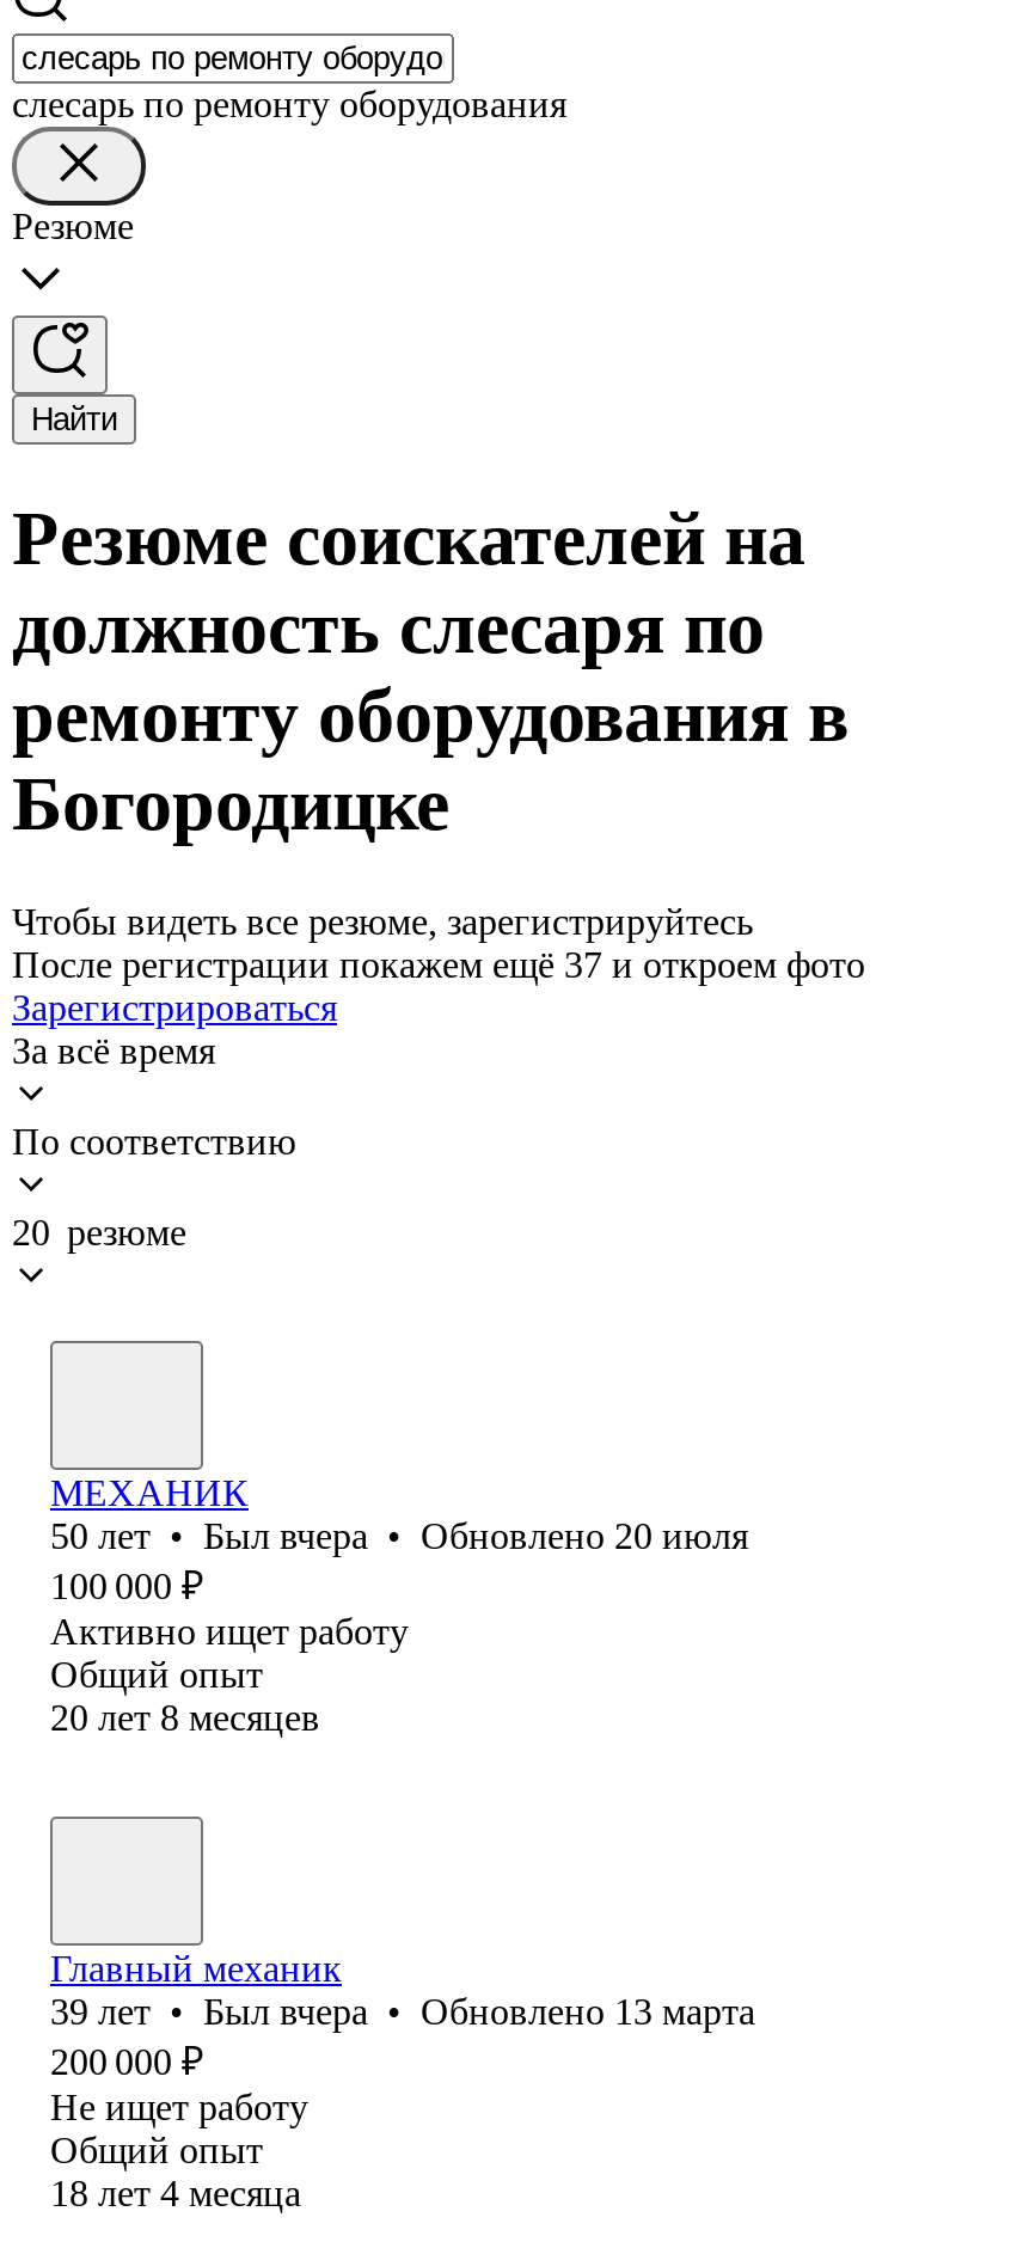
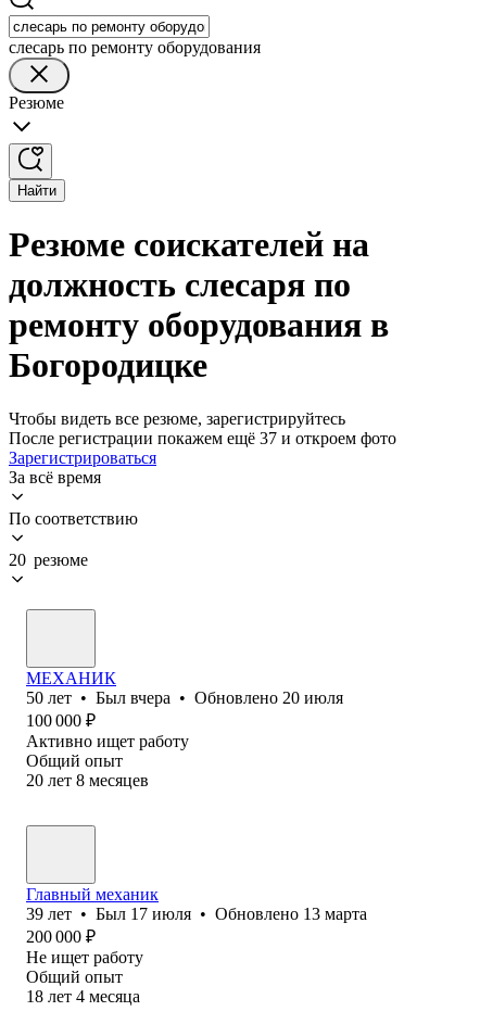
[50,1991,755,2031] 39 лет • Был вчера • Обновлено 13 марта -> [26,904,367,923] 39 лет • Был 17 июля • Обновлено 13 марта

